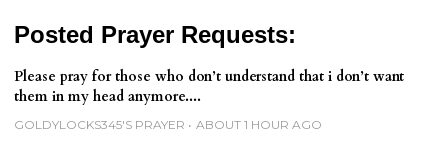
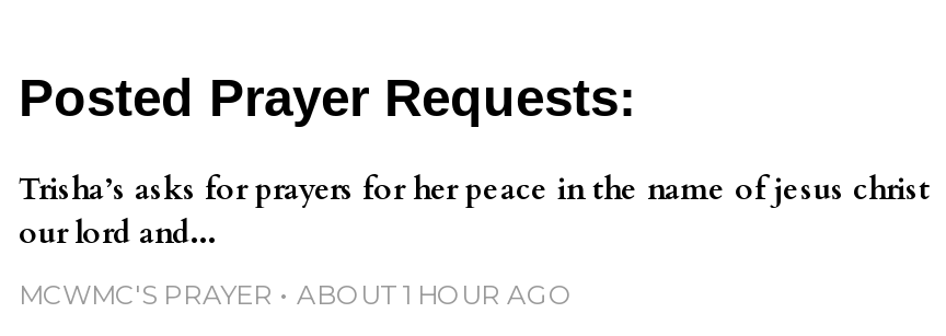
[14,67,404,106] Please pray for those who don’t understand that i don’t want | them in my head anymore.... -> [19,168,930,253] Trisha’s asks for prayers for her peace in the name of jesus christ | our lord and...
[14,117,185,132] GOLDYLOCKS345'S PRAYER -> [19,277,273,310] MCWMC'S PRAYER

